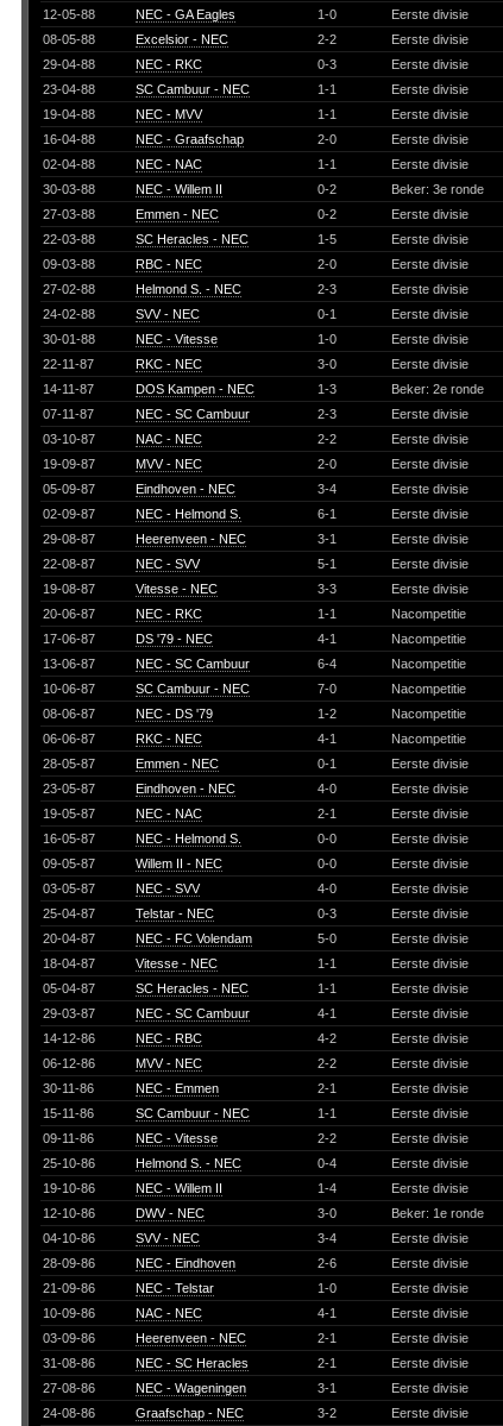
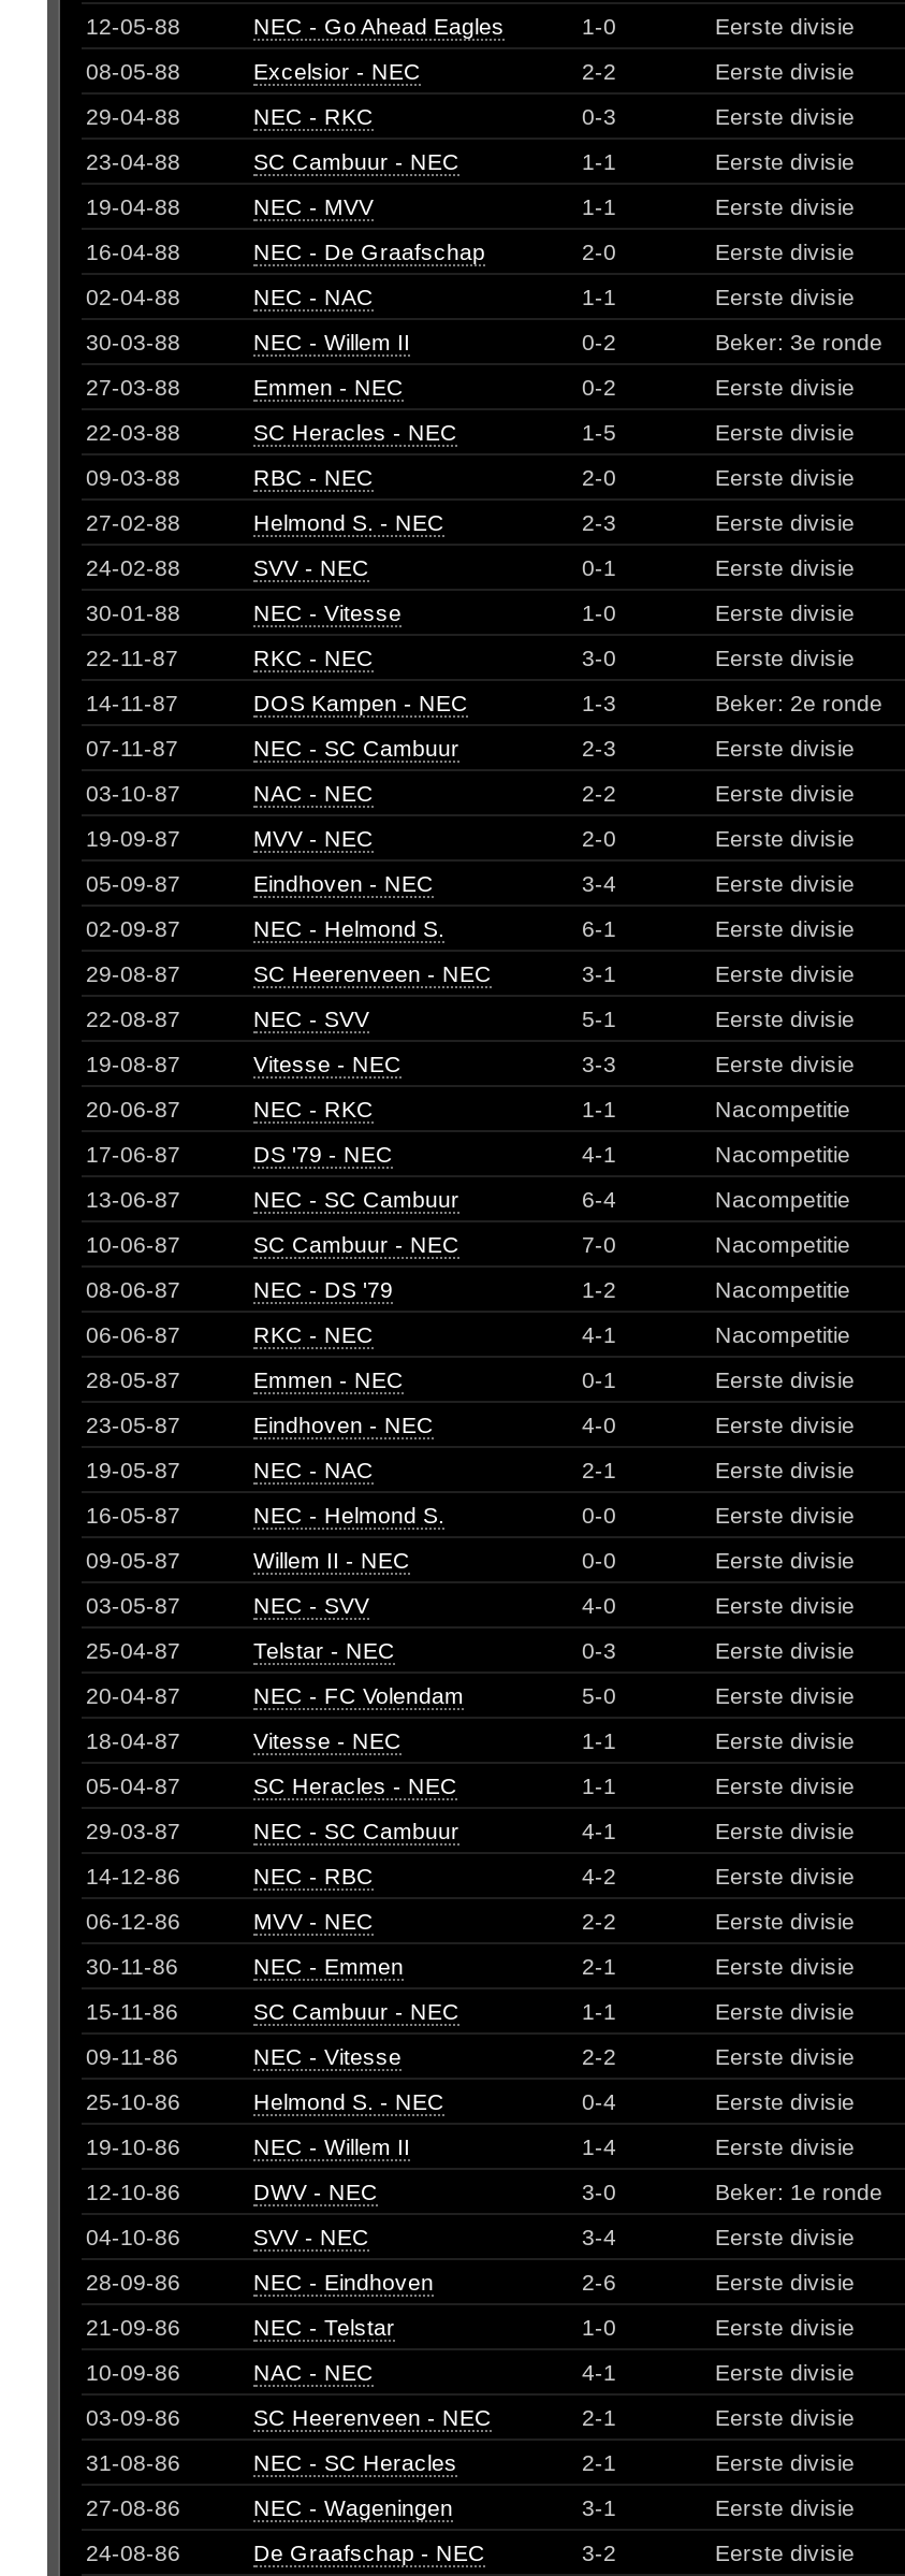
[136,7,235,21] NEC - GA Eagles -> [253,13,505,39] NEC - Go Ahead Eagles
[136,132,244,146] NEC - Graafschap -> [253,238,485,264] NEC - De Graafschap
[136,532,246,546] Heerenveen - NEC -> [253,960,492,986] SC Heerenveen - NEC
[136,1331,246,1345] Heerenveen - NEC -> [253,2404,492,2430] SC Heerenveen - NEC
[136,1406,244,1420] Graafschap - NEC -> [253,2539,485,2565] De Graafschap - NEC

